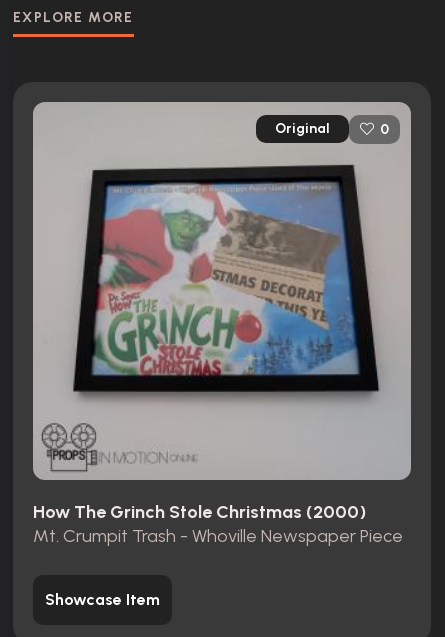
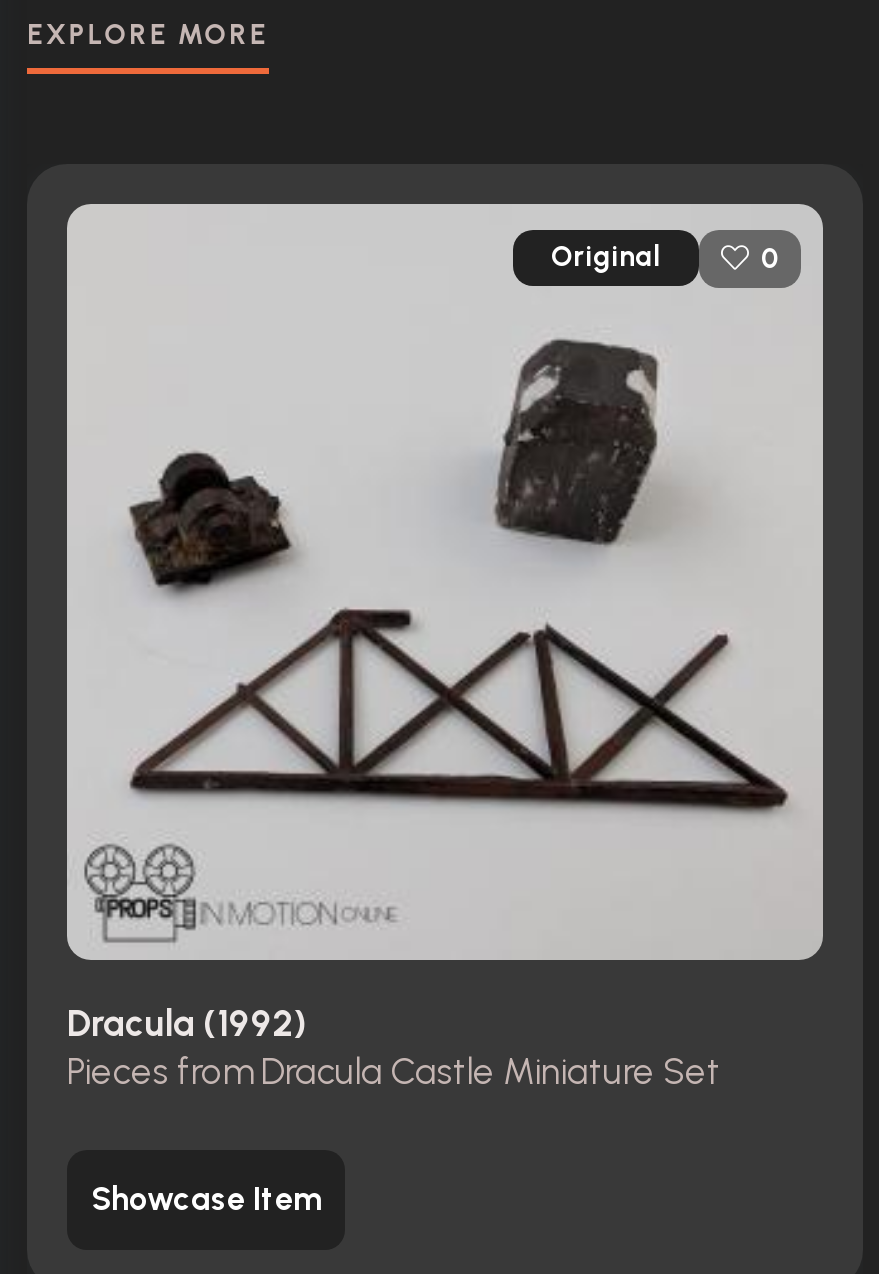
[33,102,411,547] [image] | How The Grinch Stole Christmas (2000) | Mt. Crumpit Trash - Whoville Newspaper Piece -> [67,206,821,1095] [image] | Dracula (1992) | Pieces from Dracula Castle Miniature Set

